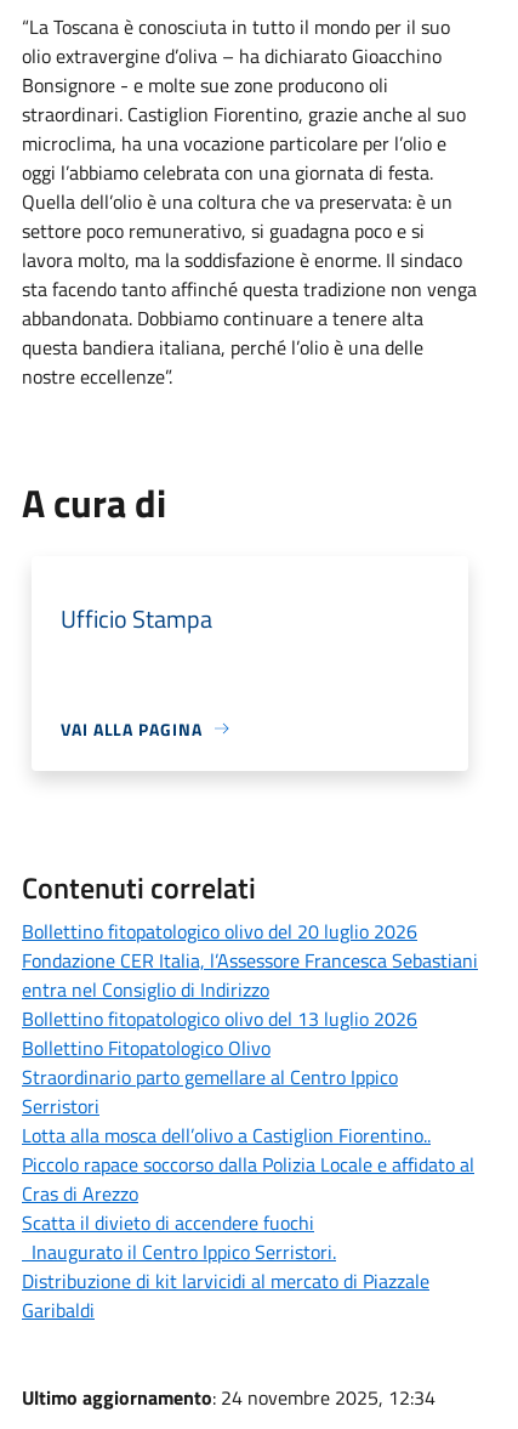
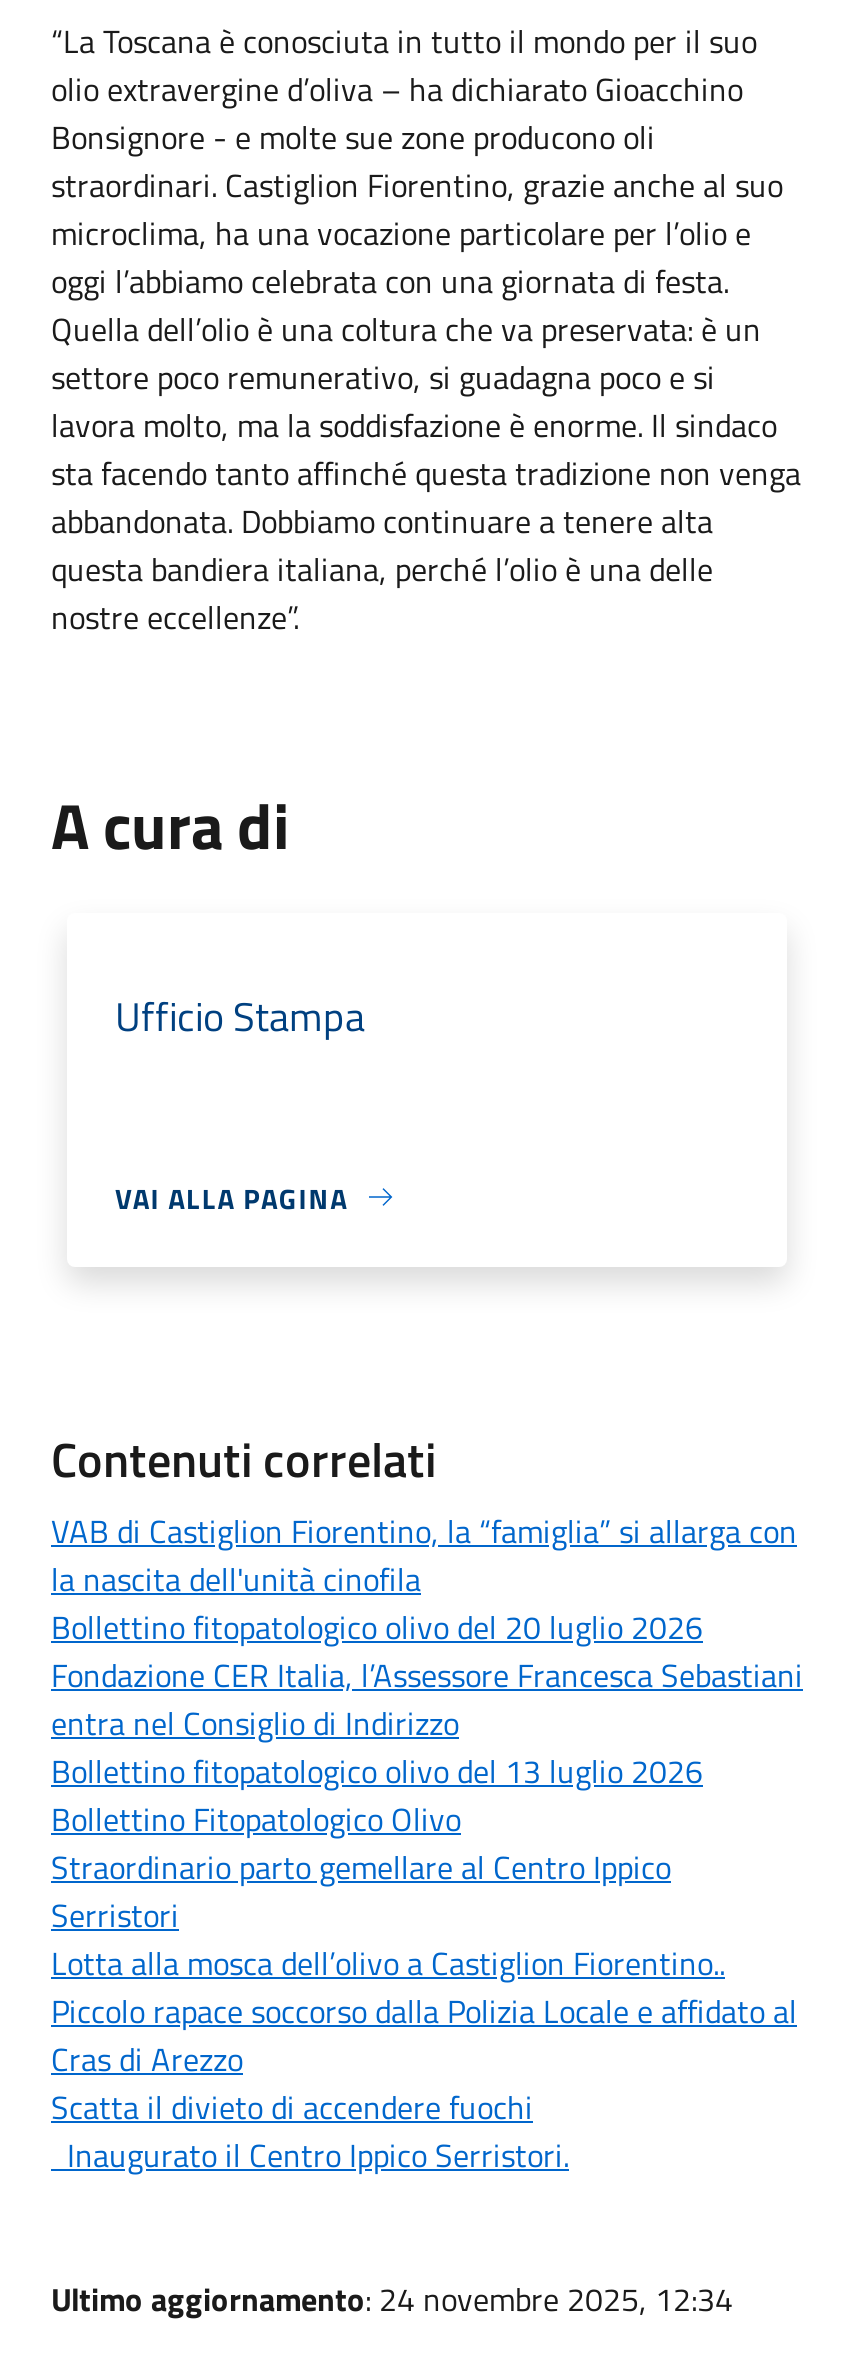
none -> [51,1506,797,1602] VAB di Castiglion Fiorentino, la “famiglia” si allarga con | la nascita dell'unità cinofila
moved [22,916,478,1266] -> [51,1602,803,2178]: Bollettino fitopatologico olivo del 20 luglio 2026 | Fondazione CER Italia, l’Assessore Francesca Sebastiani | entra nel Consiglio di Indirizzo | ... | Scatta il divieto di accendere fuochi | Inaugurato il Centro Ippico Serristori.
[22,1266,429,1324] Distribuzione di kit larvicidi al mercato di Piazzale | Garibaldi -> none

